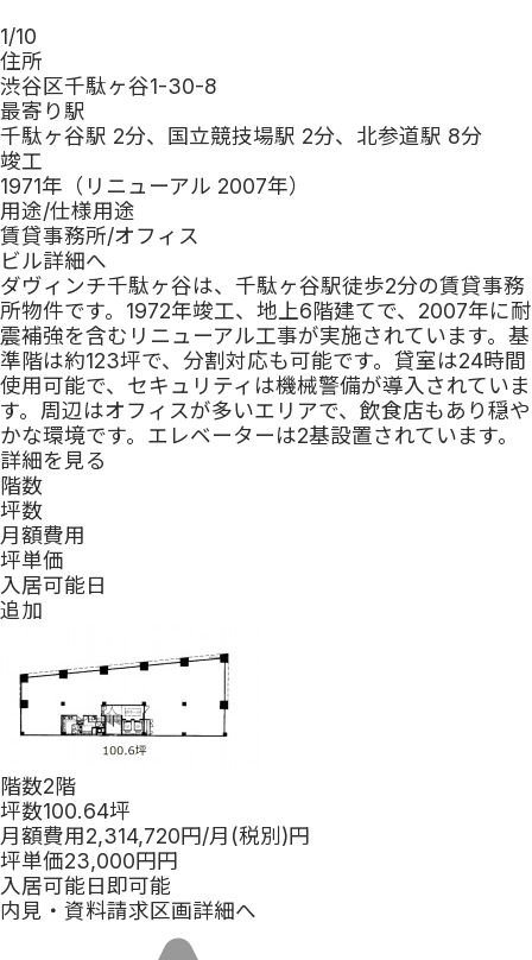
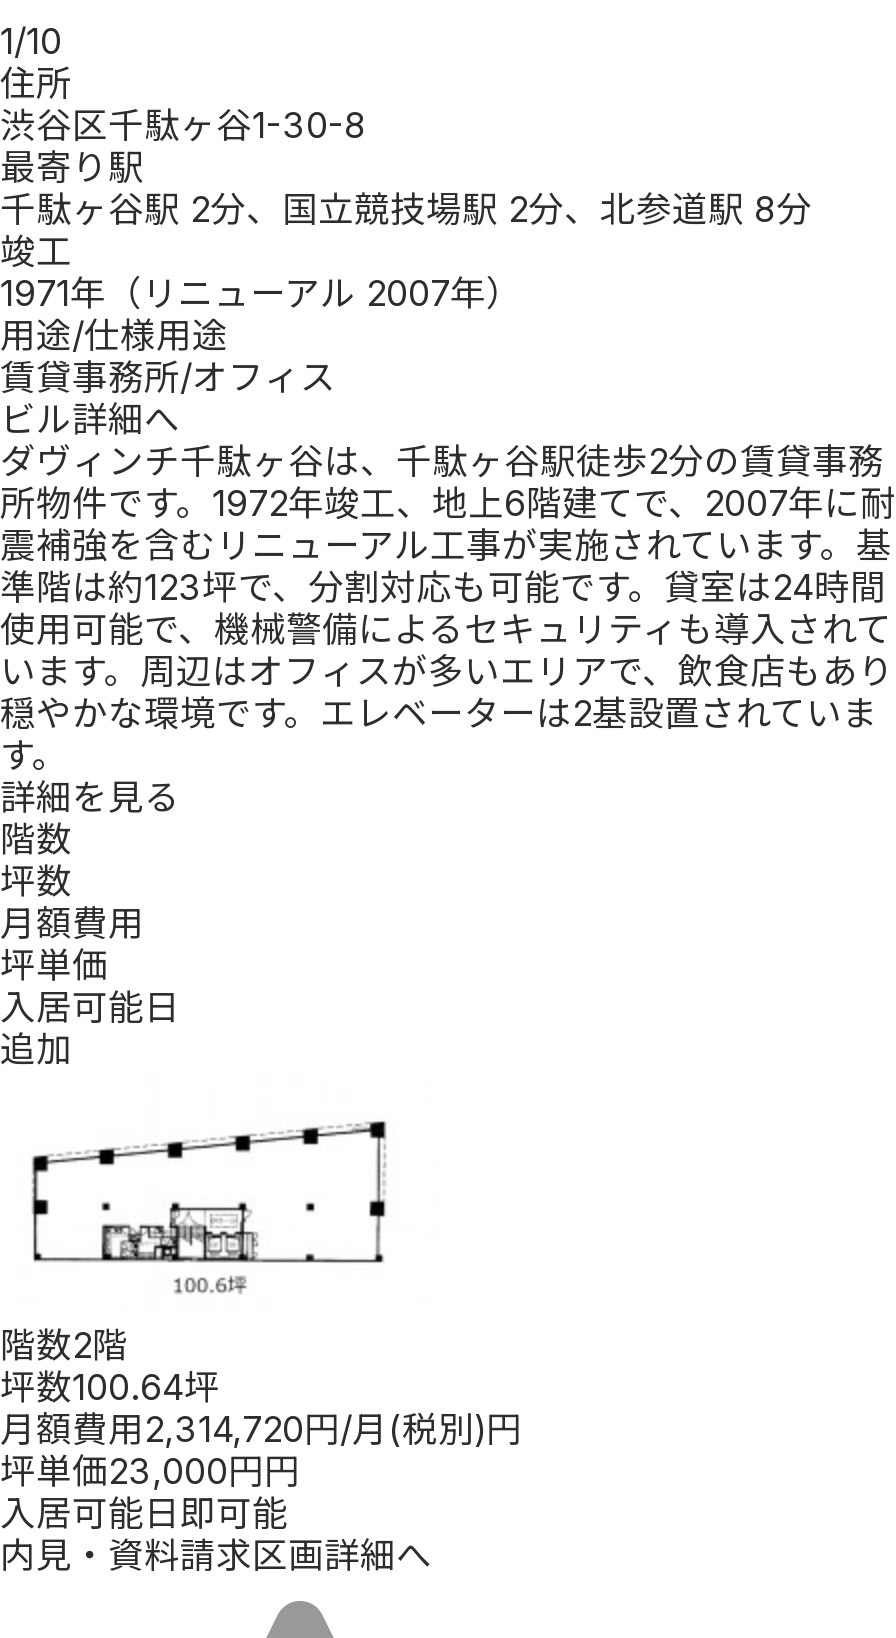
[0,373,531,448] 使用可能で、セキュリティは機械警備が導入されていま | す。周辺はオフィスが多いエリアで、飲食店もあり穏や | かな環境です。エレベーターは2基設置されています。 -> [0,608,894,776] 使用可能で、機械警備によるセキュリティも導入されて | います。周辺はオフィスが多いエリアで、飲食店もあり | 穏やかな環境です。エレベーターは2基設置されていま | す。

